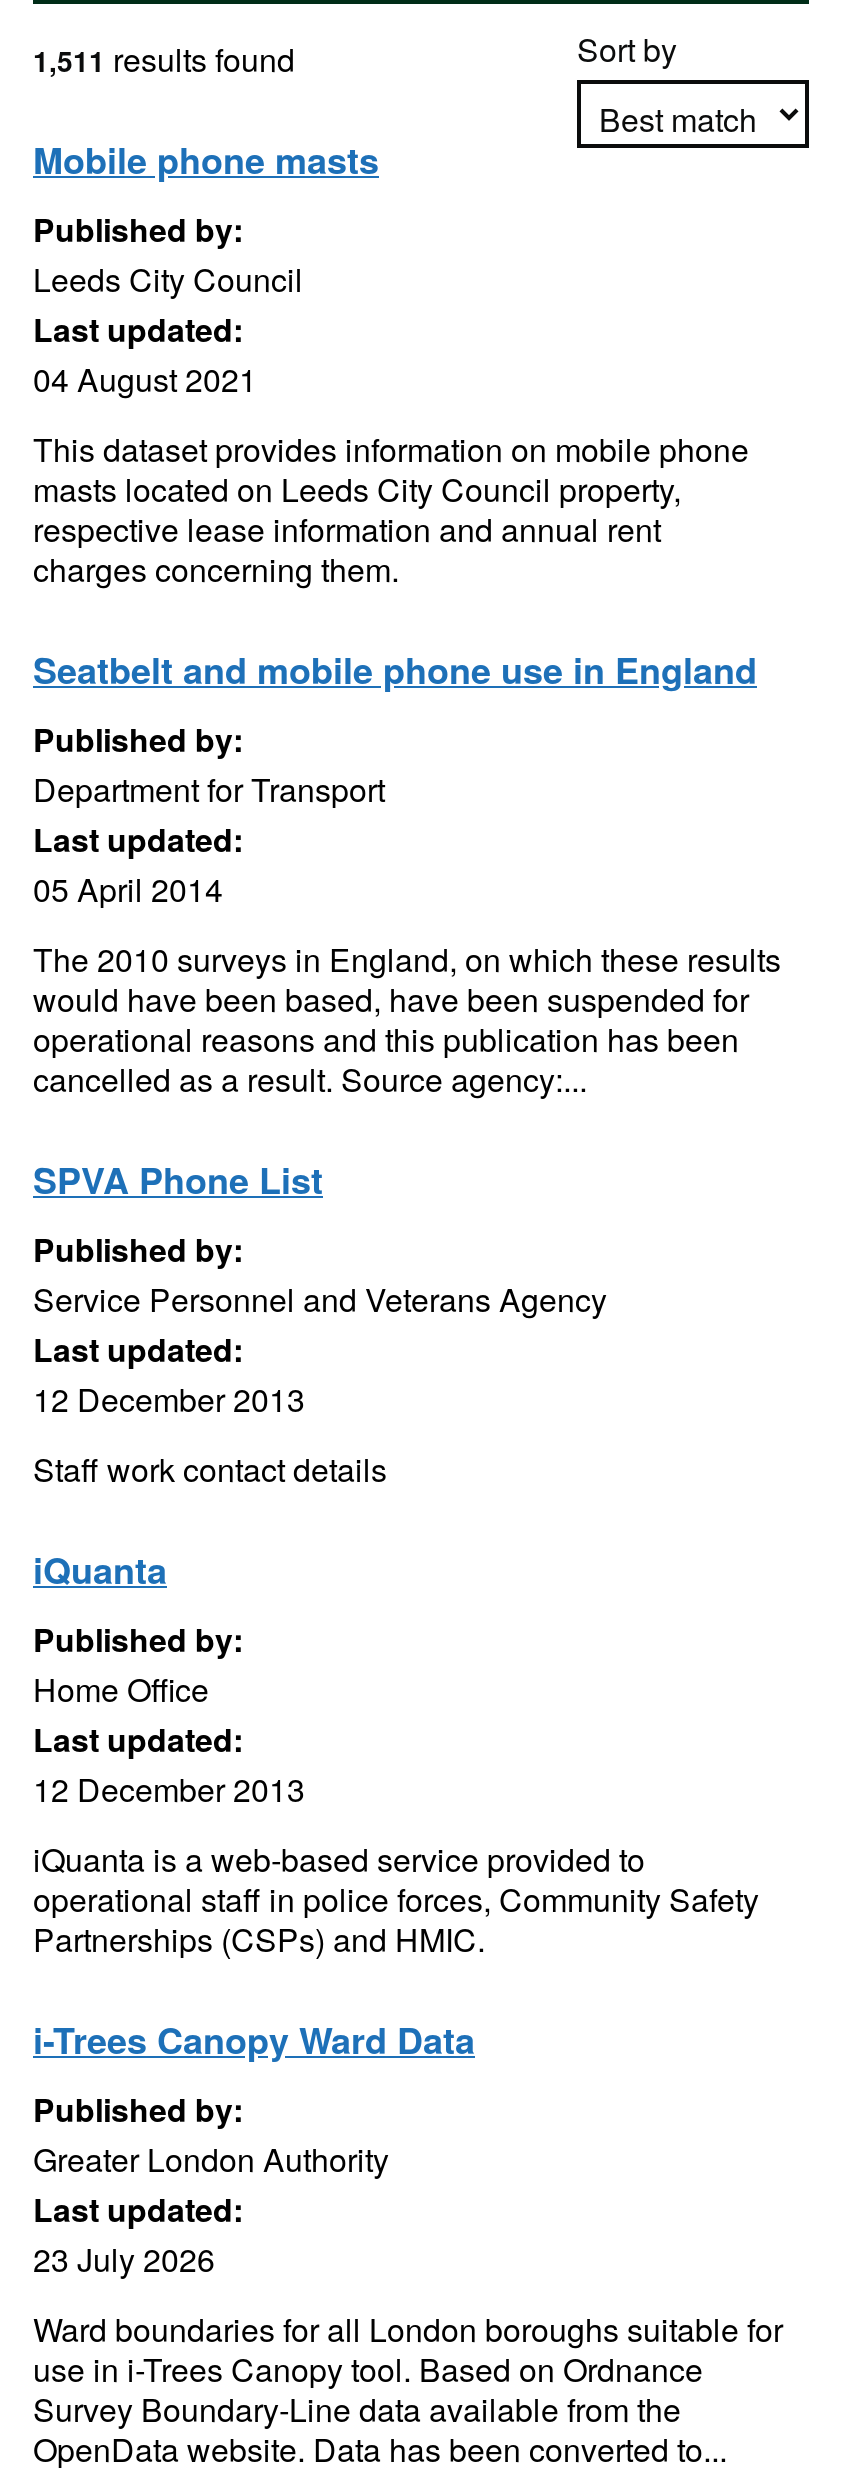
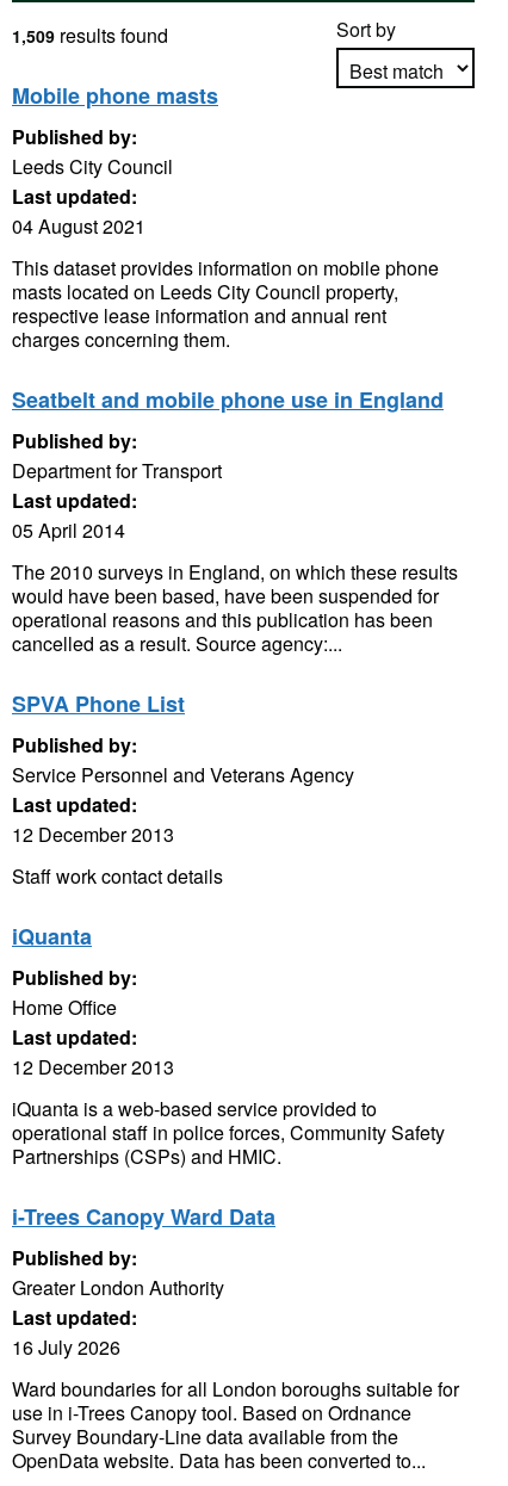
[33,36,295,82] 1,511 results found -> [12,21,168,49] 1,509 results found
[33,2236,215,2282] 23 July 2026 -> [12,1333,120,1361] 16 July 2026

